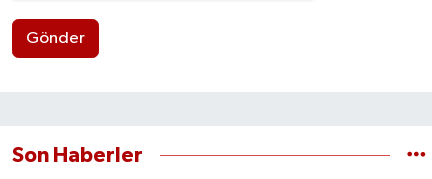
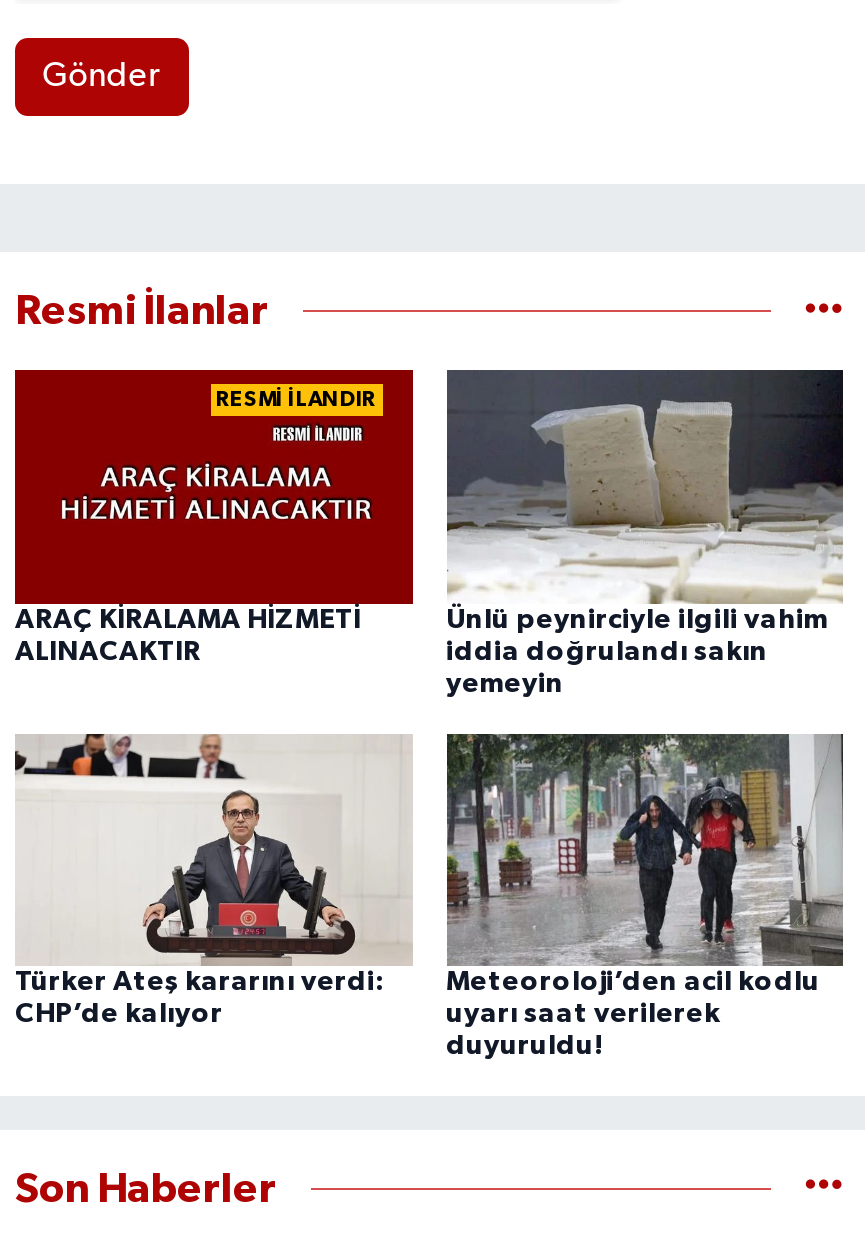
none -> [13,290,415,606] [image] | Resmi İlanlar | RESMİ İLANDIR
none -> [13,732,413,1028] [image] | Türker Ateş kararını verdi: | CHP’de kalıyor
none -> [15,605,361,665] ARAÇ KİRALAMA HİZMETİ | ALINACAKTIR
none -> [445,368,845,697] [image] | Ünlü peynirciyle ilgili vahim | iddia doğrulandı sakın | yemeyin
none -> [445,732,845,1060] [image] | Meteoroloji’den acil kodlu | uyarı saat verilerek | duyuruldu!

